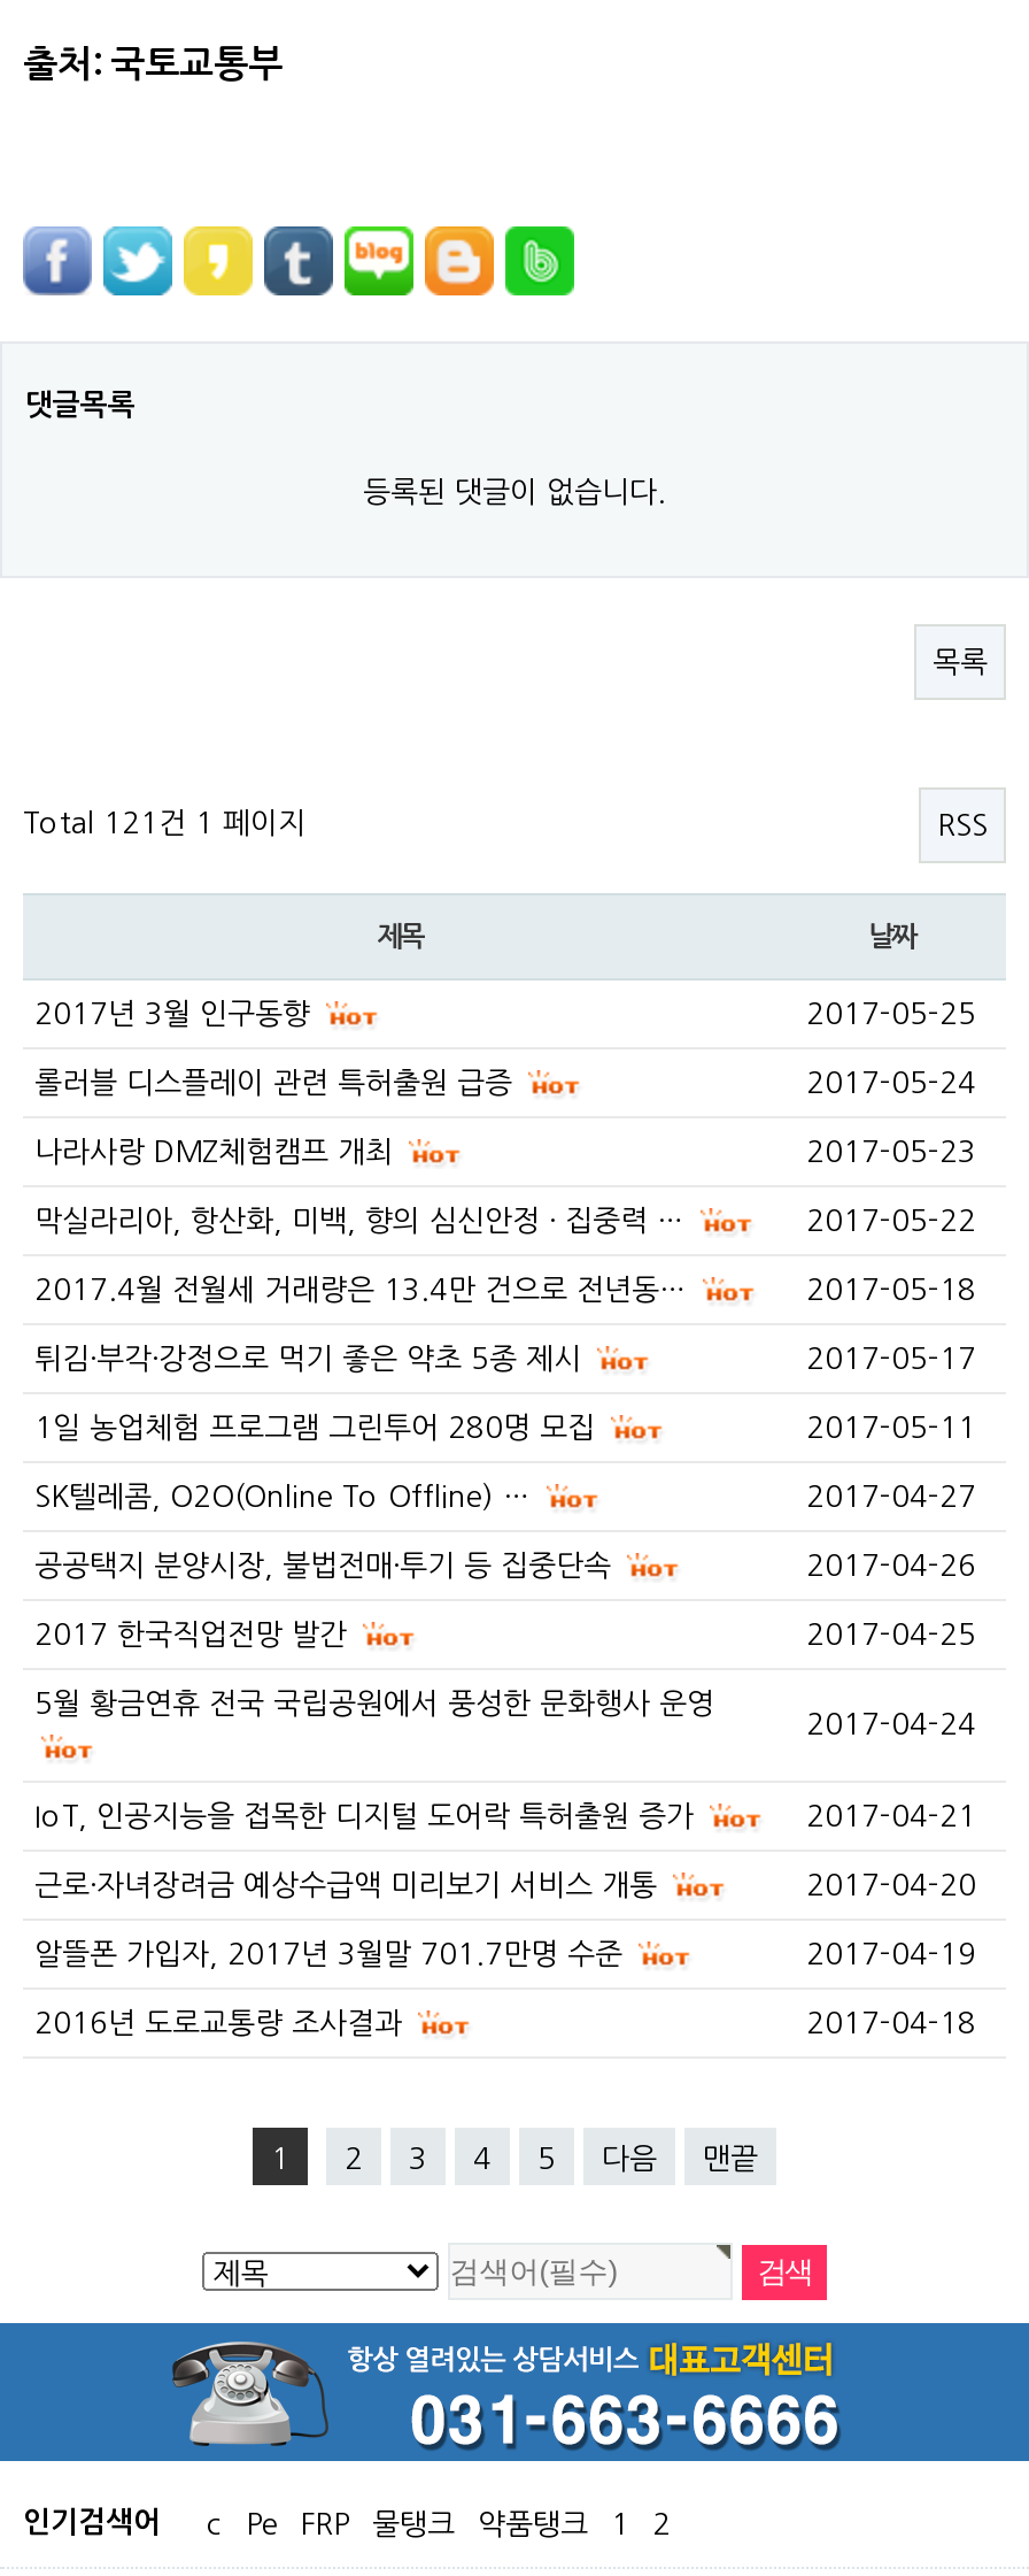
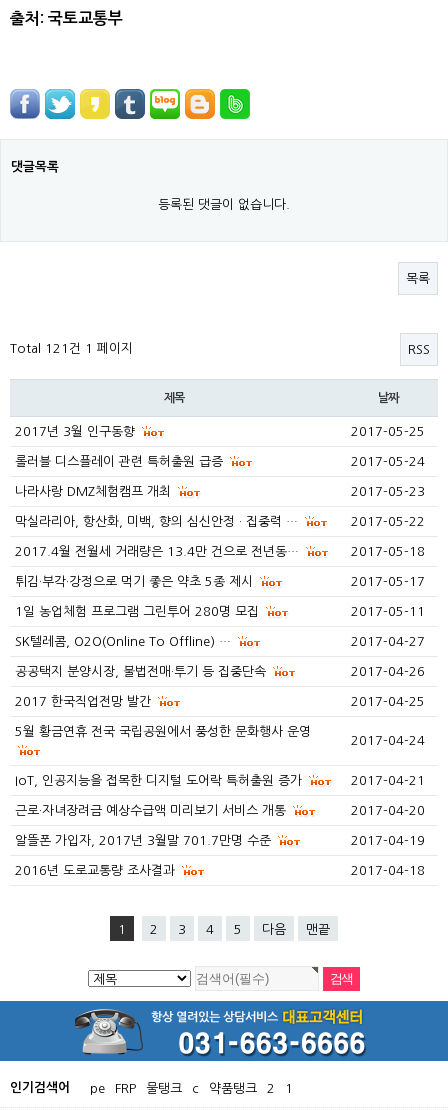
[207,2510,278,2539] c | Pe -> [90,1082,105,1095] pe
[611,2510,629,2539] 1 -> none
none -> [192,1082,199,1095] c
none -> [285,1082,293,1095] 1

